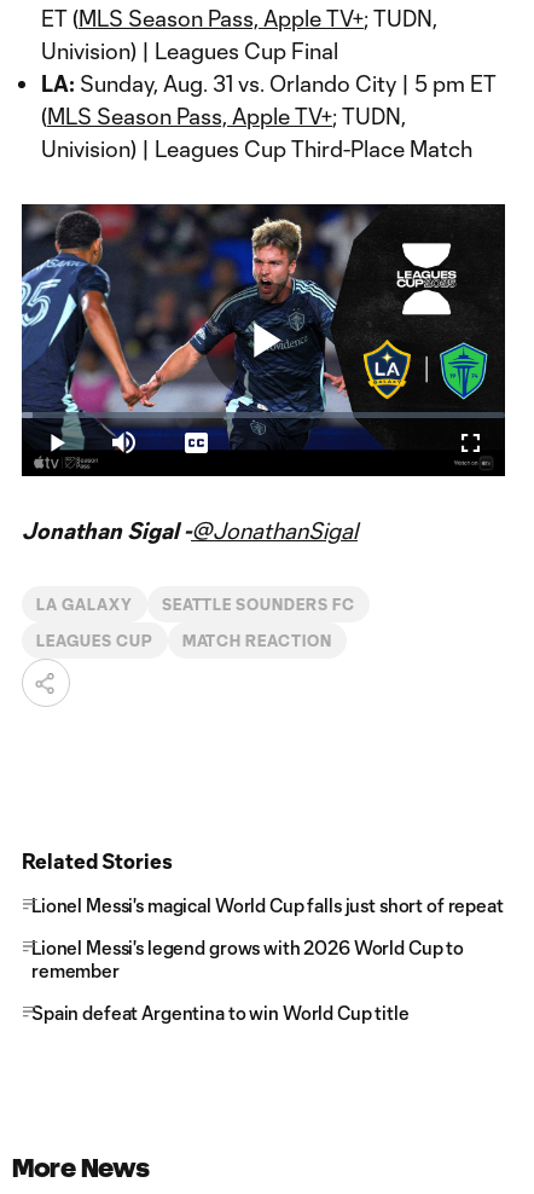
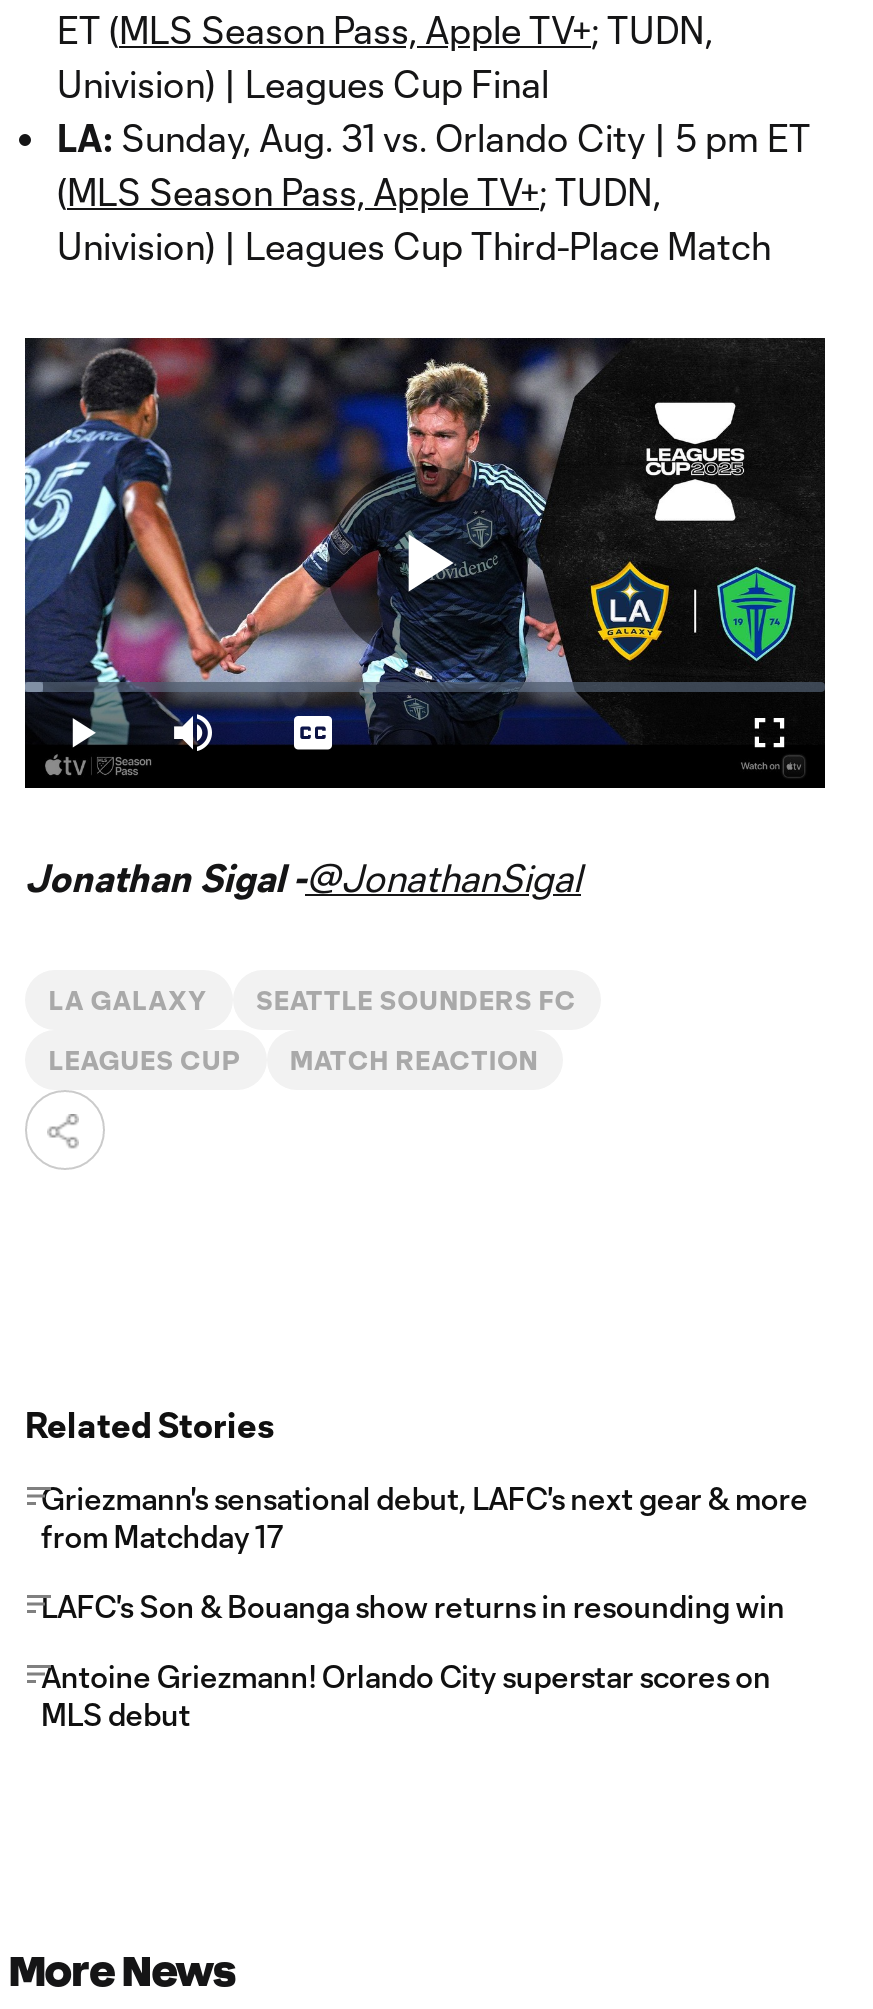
[31,894,504,916] Lionel Messi's magical World Cup falls just short of repeat -> [41,1480,808,1554] Griezmann's sensational debut, LAFC's next gear & more | from Matchday 17
[31,937,464,981] Lionel Messi's legend grows with 2026 World Cup to | remember -> [41,1588,785,1624] LAFC's Son & Bouanga show returns in resounding win
[31,1002,409,1024] Spain defeat Argentina to win World Cup title -> [41,1658,771,1732] Antoine Griezmann! Orlando City superstar scores on | MLS debut

